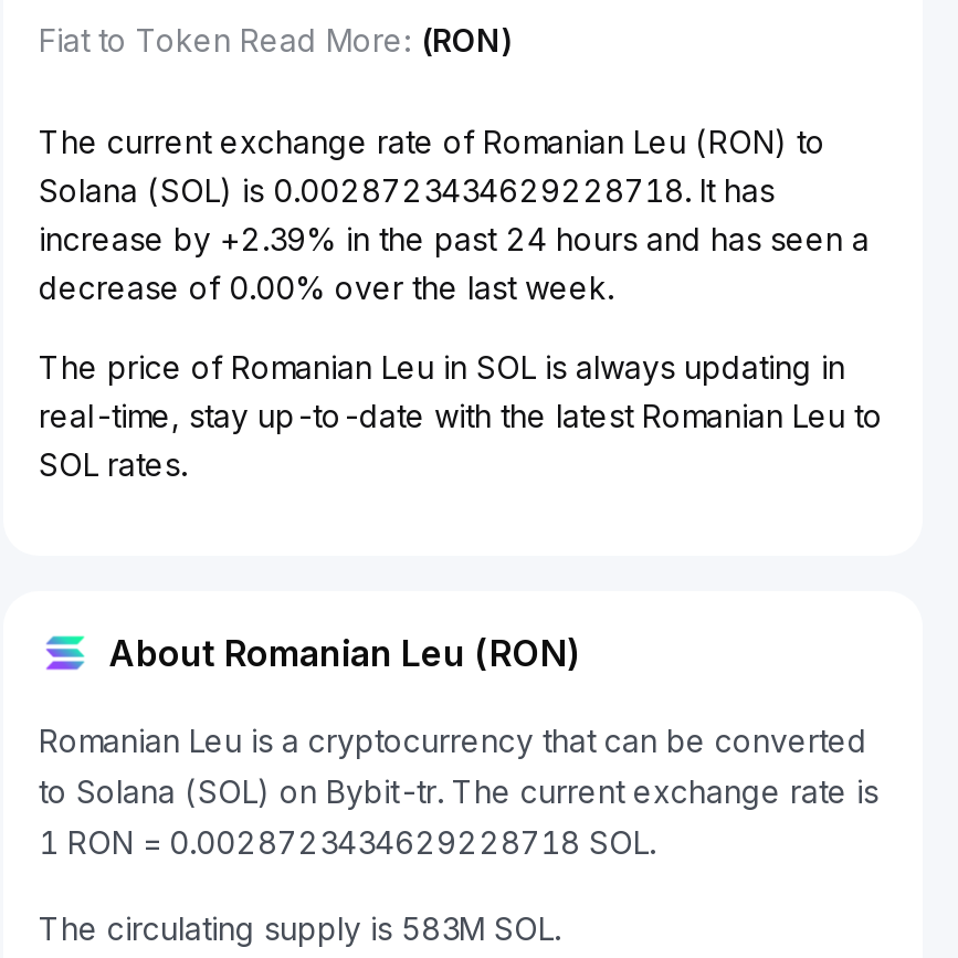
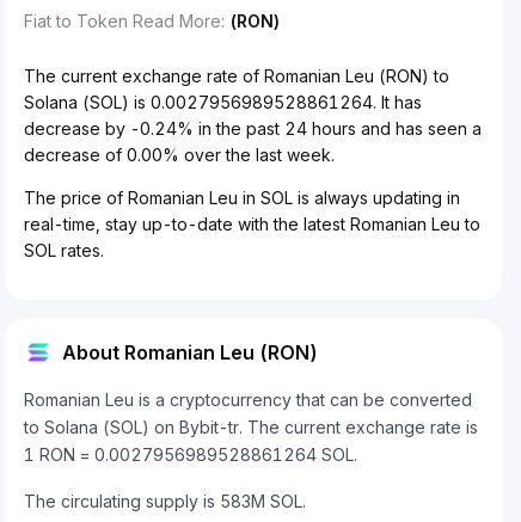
[39,171,775,209] Solana (SOL) is 0.0028723434629228718. It has -> [24,92,422,112] Solana (SOL) is 0.0027956989528861264. It has
[39,220,870,257] increase by +2.39% in the past 24 hours and has seen a -> [24,118,482,139] decrease by -0.24% in the past 24 hours and has seen a
[39,823,655,861] 1 RON = 0.0028723434629228718 SOL. -> [24,444,357,465] 1 RON = 0.0027956989528861264 SOL.

